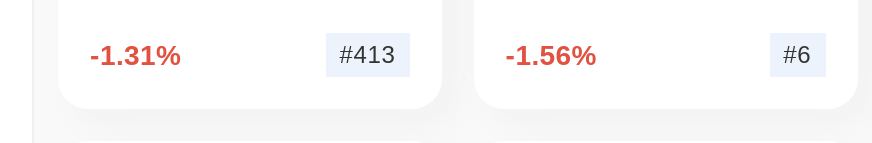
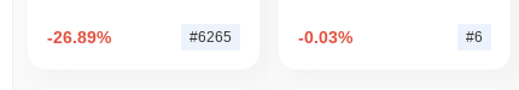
[90,39,396,71] -1.31% | #413 -> [47,28,231,47] -26.89% | #6265
[506,39,596,71] -1.56% -> [298,28,352,47] -0.03%

